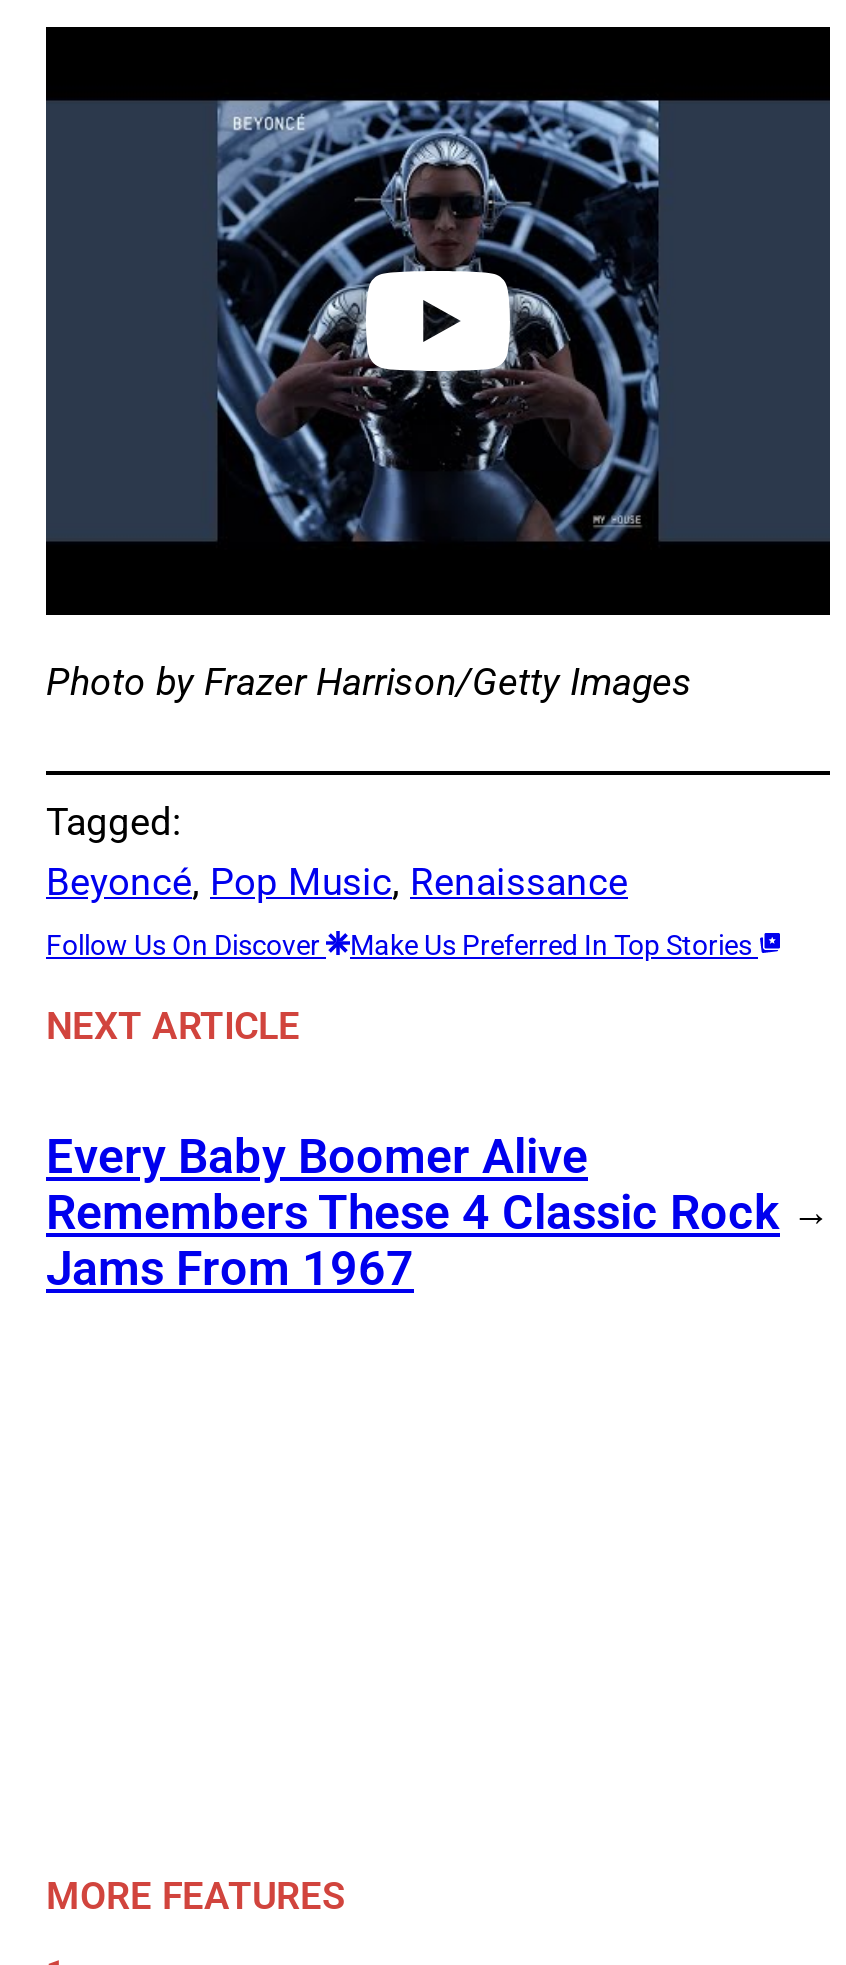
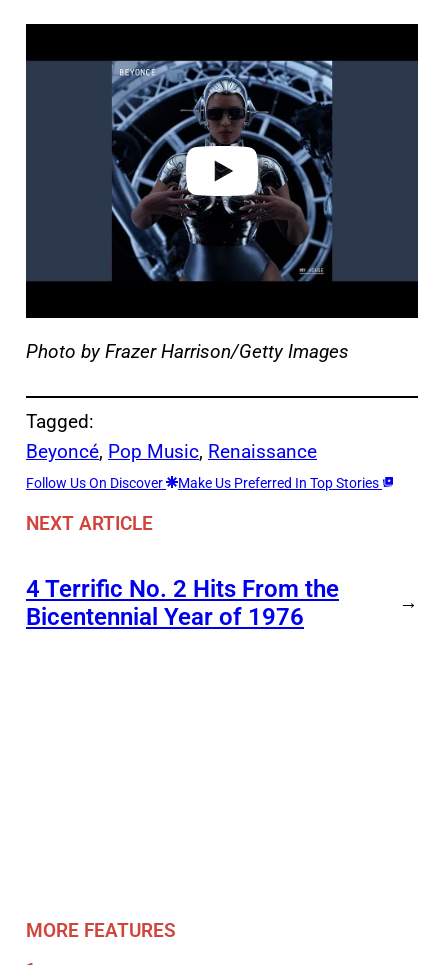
[46,1128,780,1296] Every Baby Boomer Alive | Remembers These 4 Classic Rock | Jams From 1967 -> [26,575,339,631] 4 Terrific No. 2 Hits From the | Bicentennial Year of 1976

